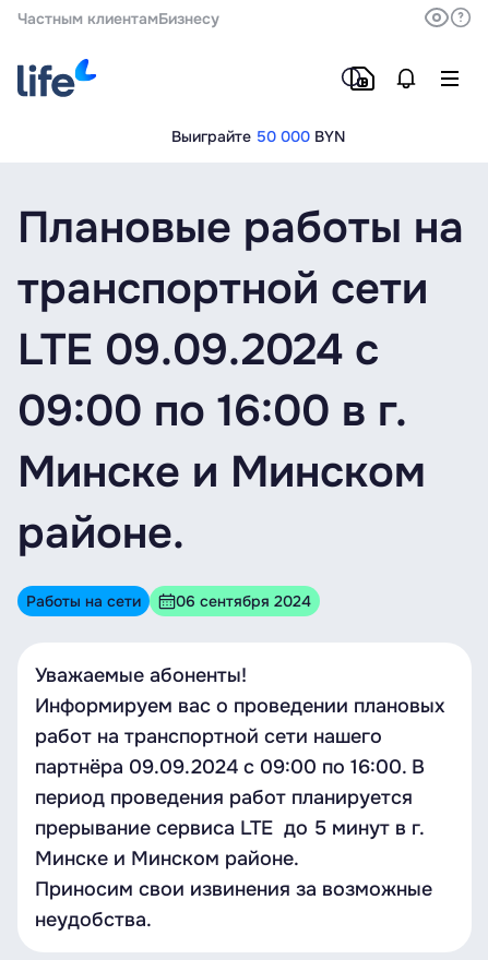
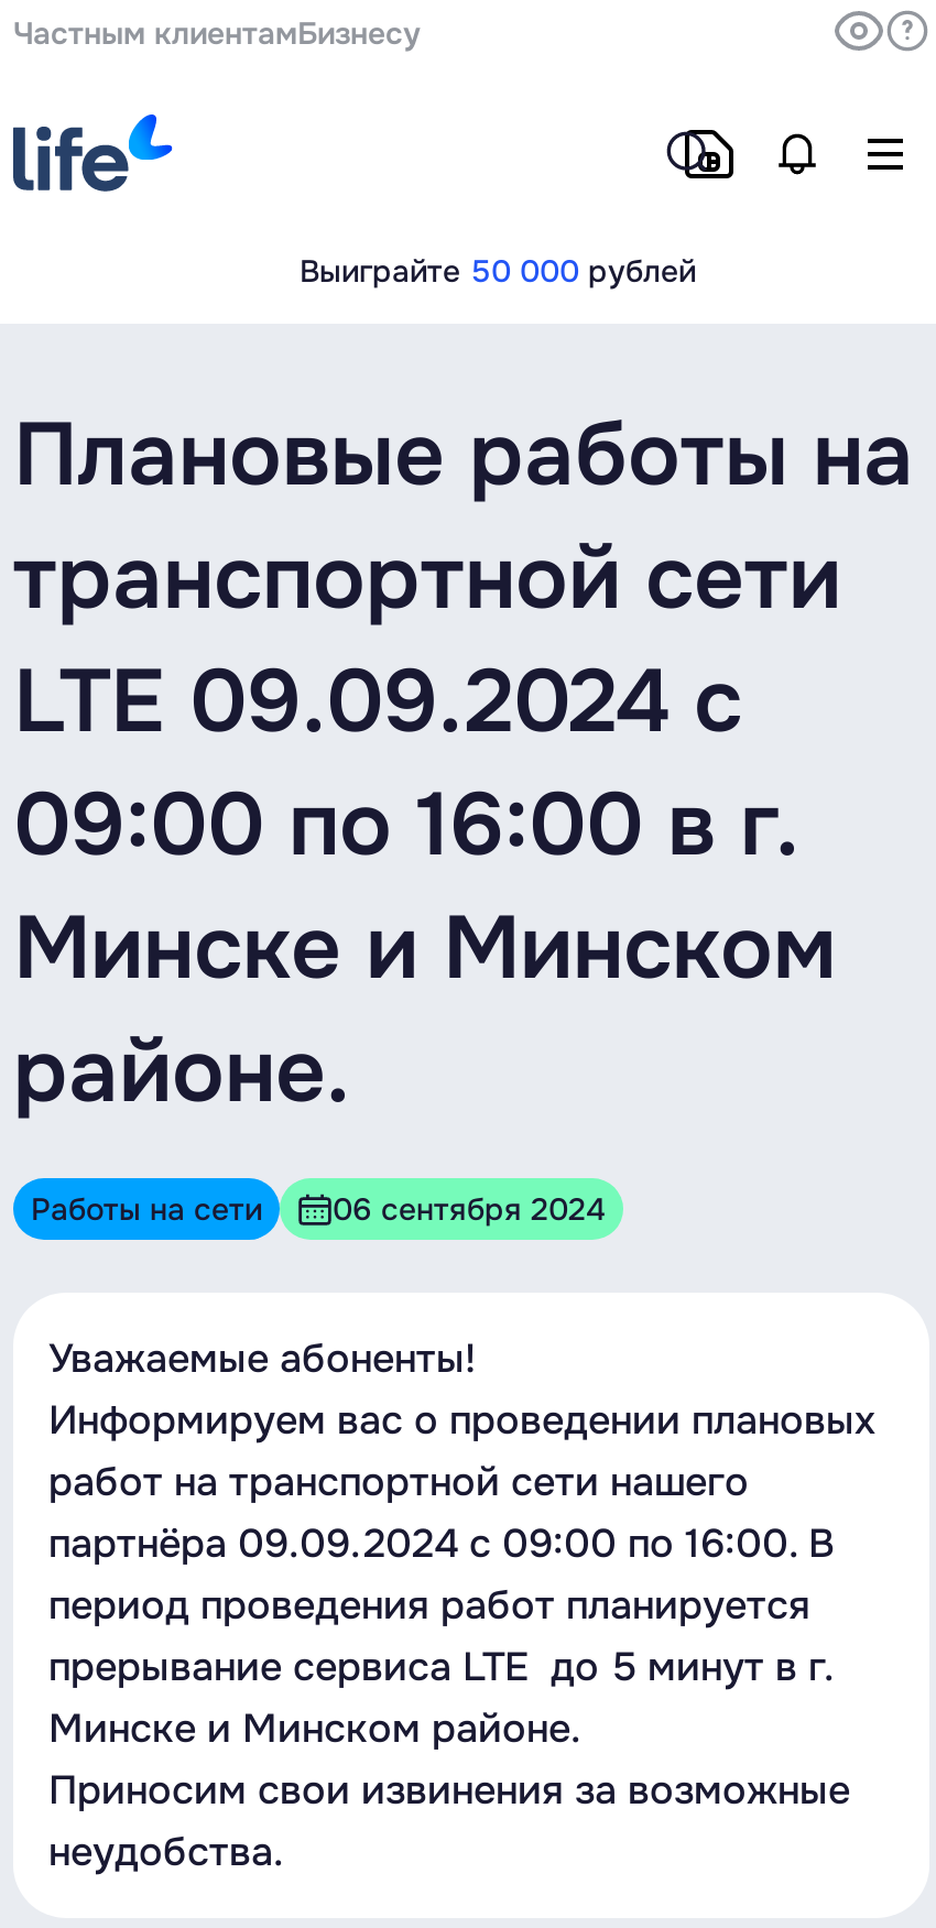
[171,127,344,146] Выиграйте 50 000 BYN -> [300,251,696,291] Выиграйте 50 000 рублей

